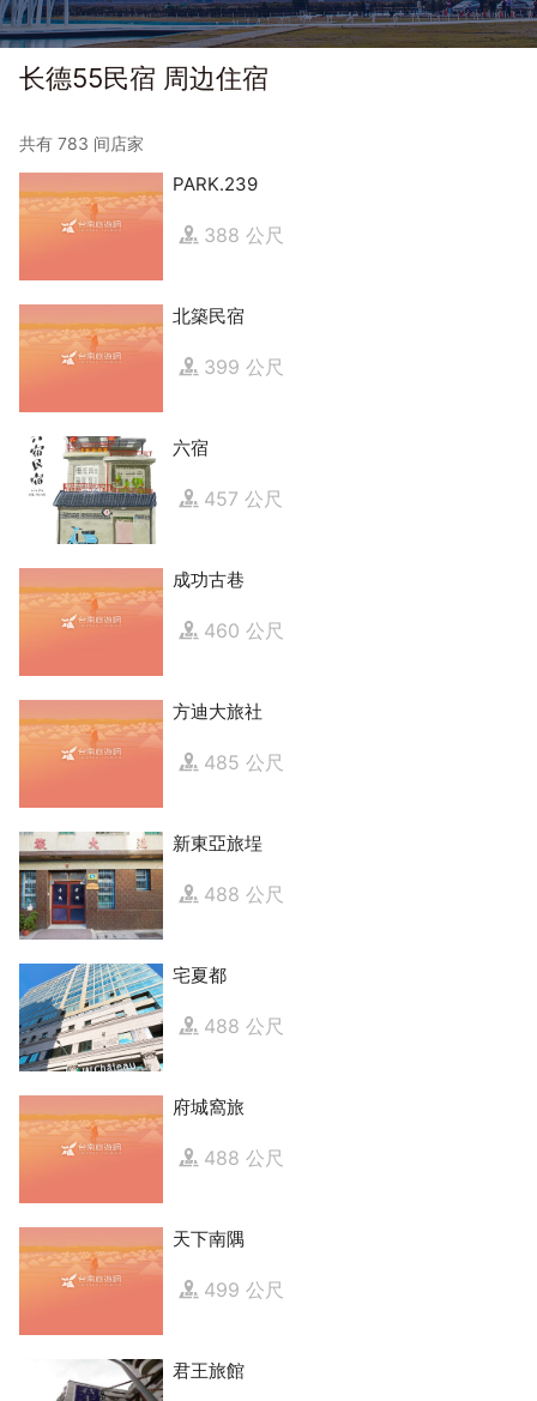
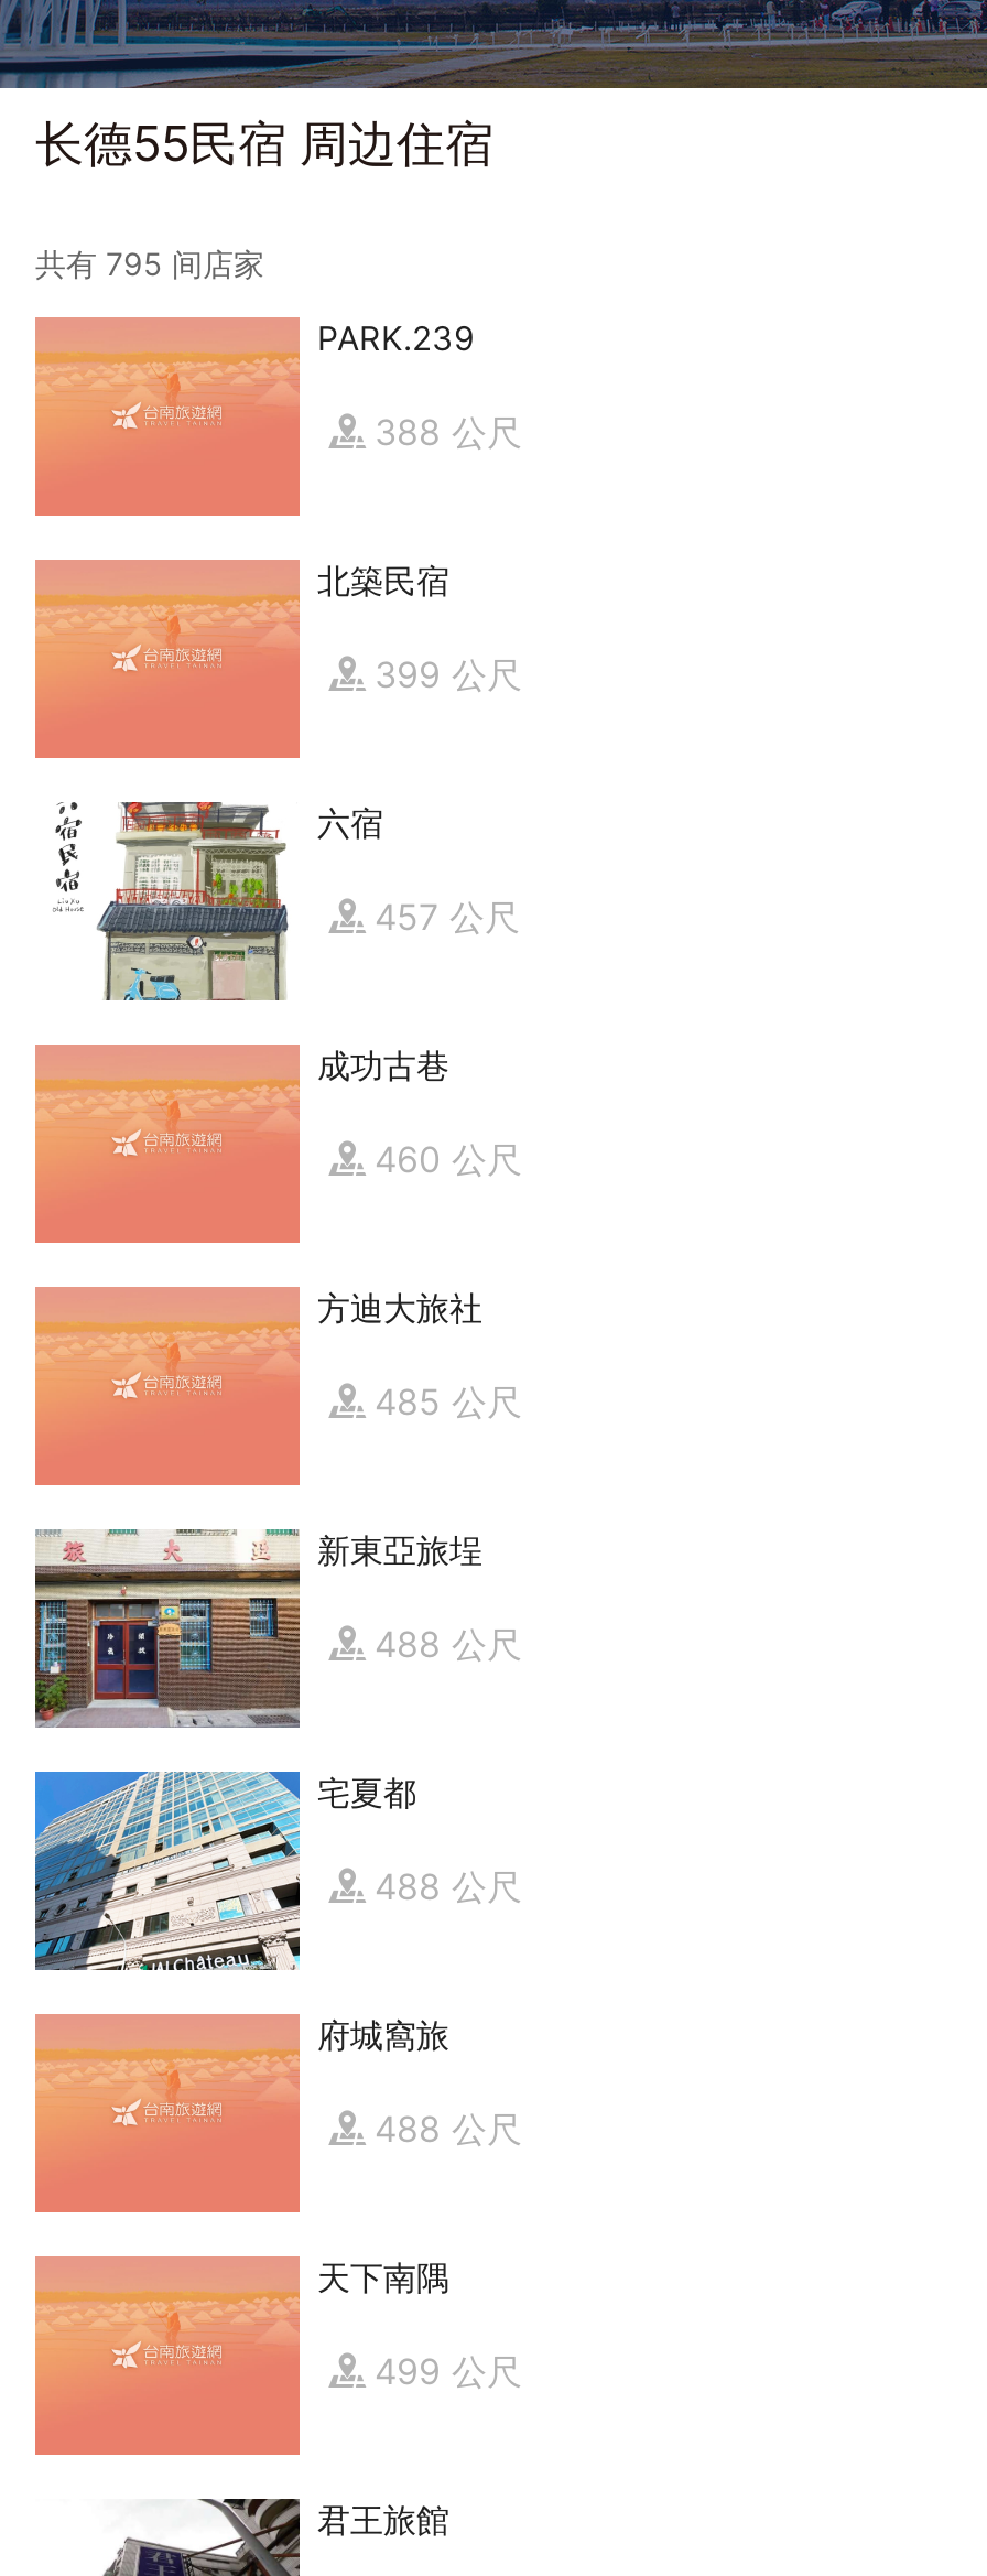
[19,133,144,153] 共有 783 间店家 -> [35,245,264,282] 共有 795 间店家

